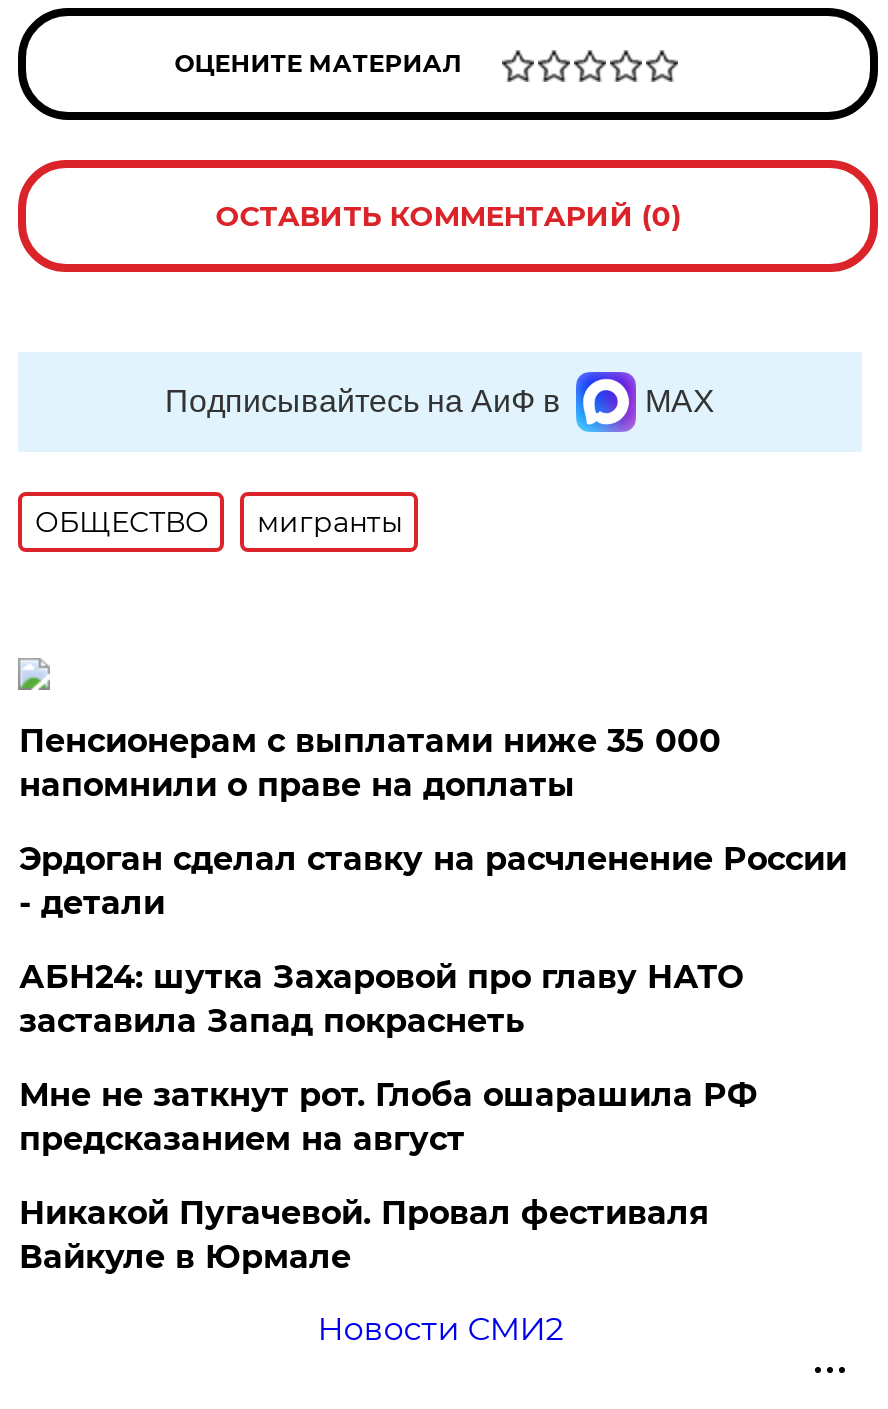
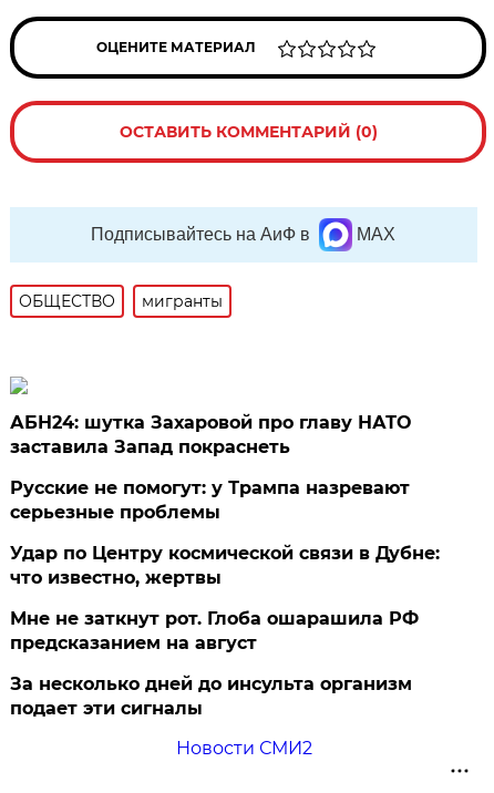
[19,722,847,922] Пенсионерам с выплатами ниже 35 000 | напомнили о праве на доплаты | Эрдоган сделал ставку на расчленение России | - детали -> none
moved [19,958,743,1040] -> [10,412,411,457]: АБН24: шутка Захаровой про главу НАТО | заставила Запад покраснеть
none -> [10,477,440,588] Русские не помогут: у Трампа назревают | серьезные проблемы | Удар по Центру космической связи в Дубне: | что известно, жертвы
[19,1194,709,1276] Никакой Пугачевой. Провал фестиваля | Вайкуле в Юрмале -> [10,673,412,719] За несколько дней до инсульта организм | подает эти сигналы

